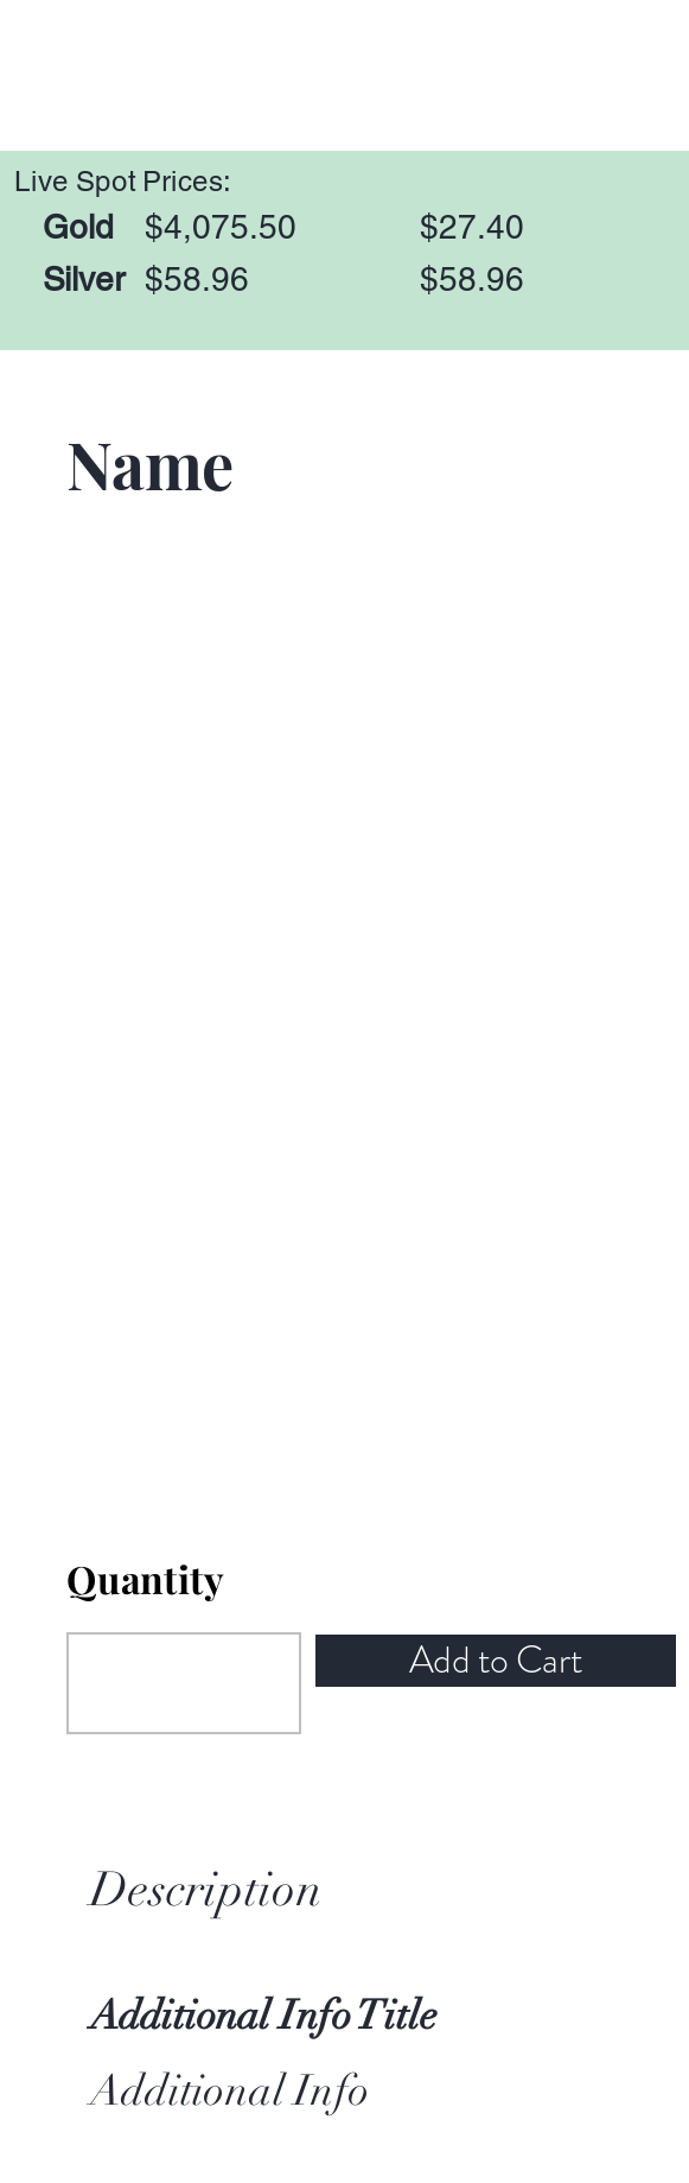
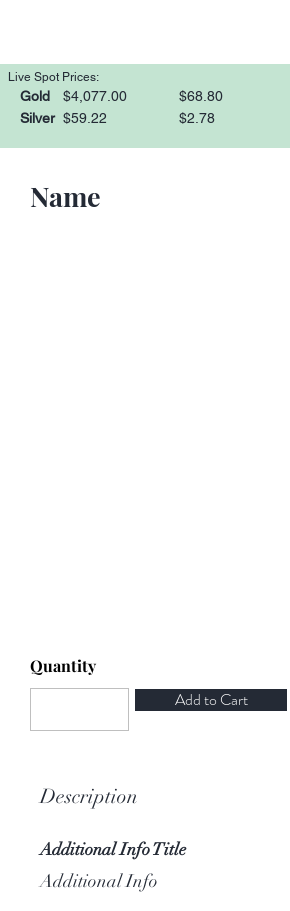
[43,208,296,246] Gold $4,075.50 -> [20,88,127,104] Gold $4,077.00
[420,208,524,246] $27.40 -> [179,88,223,104] $68.80
[43,260,249,298] Silver $58.96 -> [20,110,107,126] Silver $59.22
[420,260,524,298] $58.96 -> [179,110,215,126] $2.78

